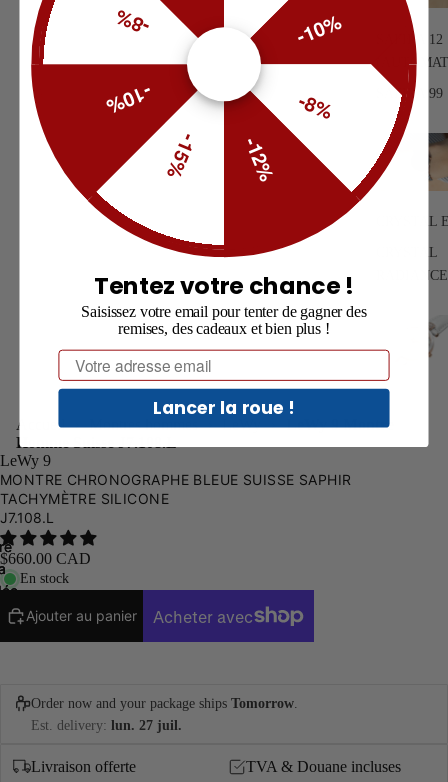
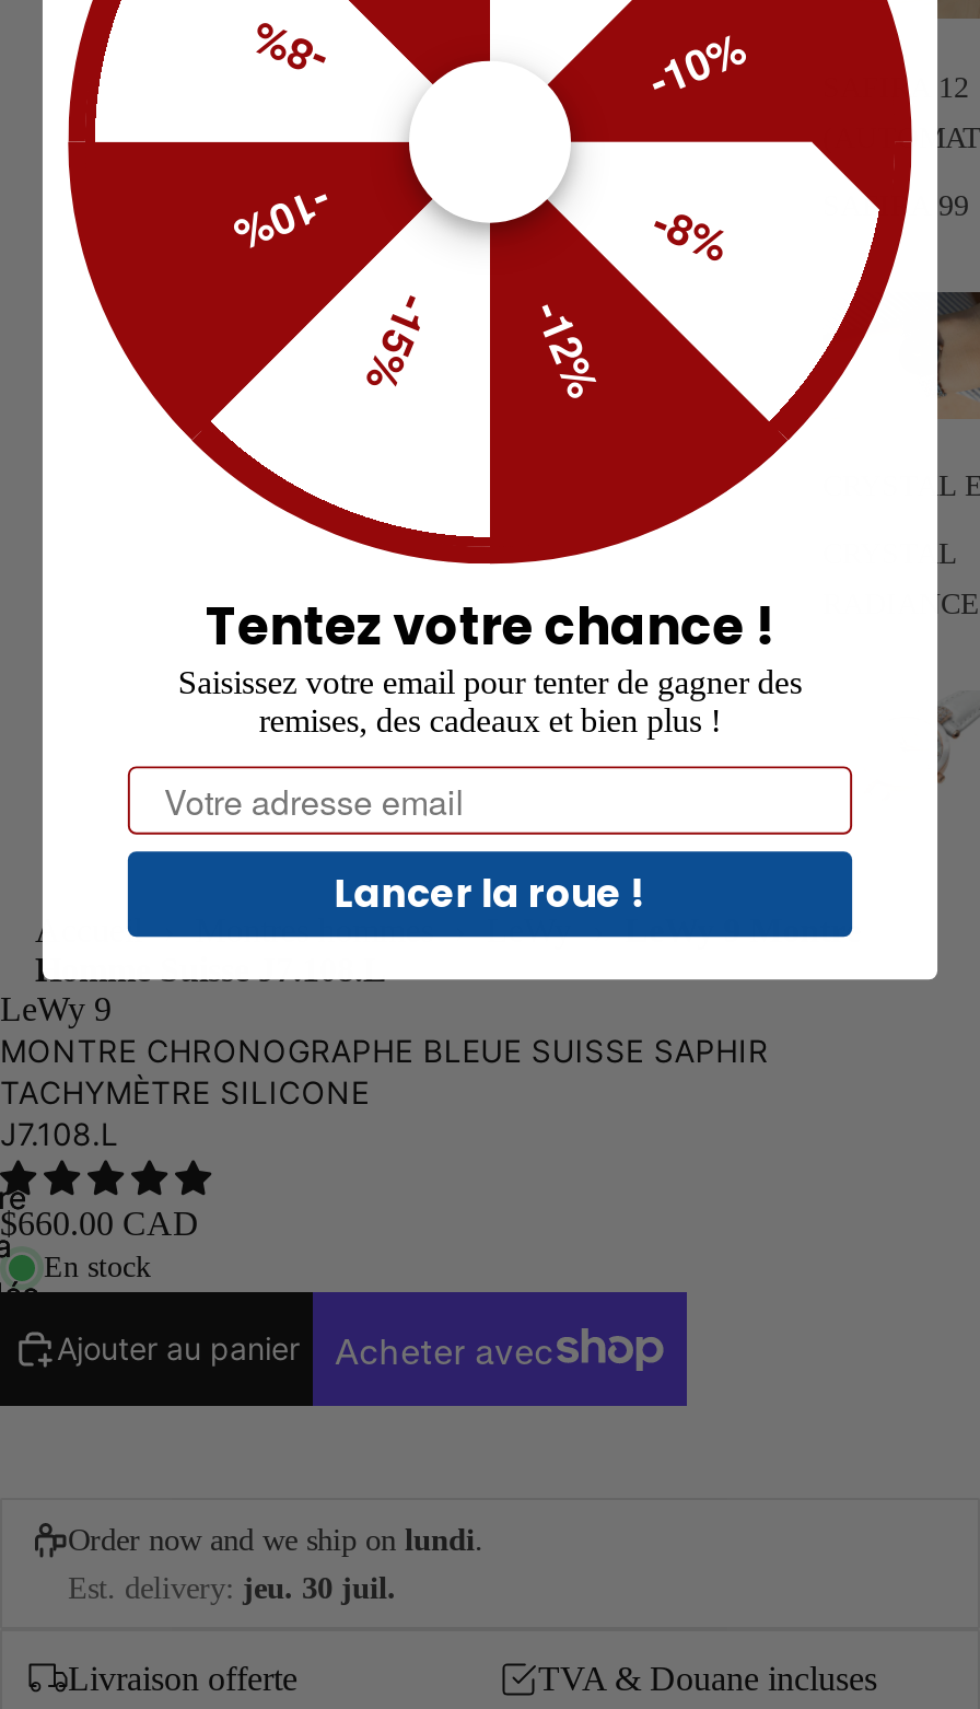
[31,695,298,711] Order now and your package ships Tomorrow. -> [68,1522,483,1557] Order now and we ship on lundi.
[31,717,182,733] Est. delivery: lun. 27 juil. -> [68,1570,396,1605] Est. delivery: jeu. 30 juil.

